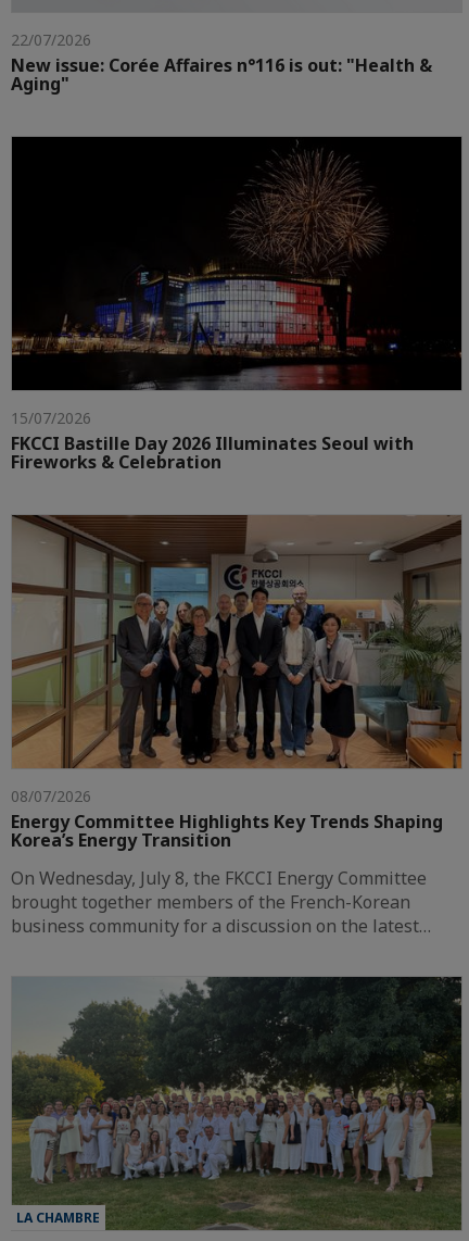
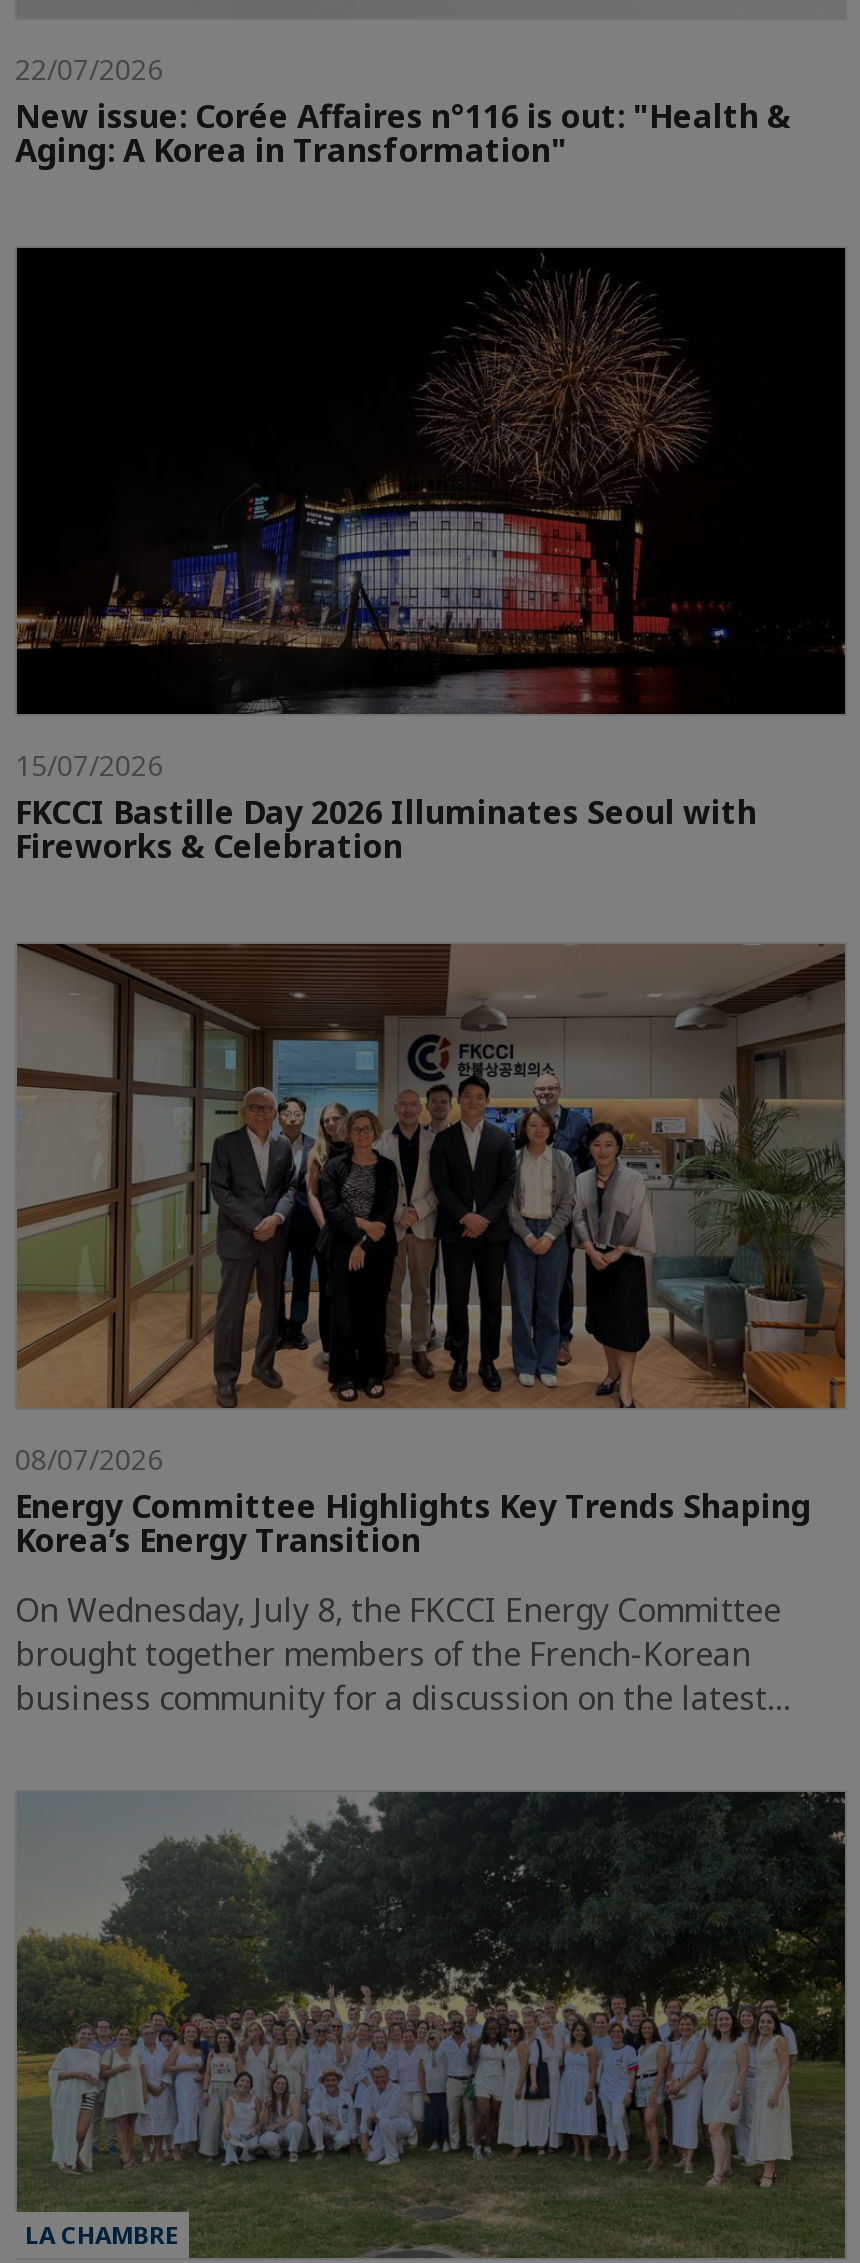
[11,72,69,96] Aging" -> [15,128,567,172] Aging: A Korea in Transformation"

